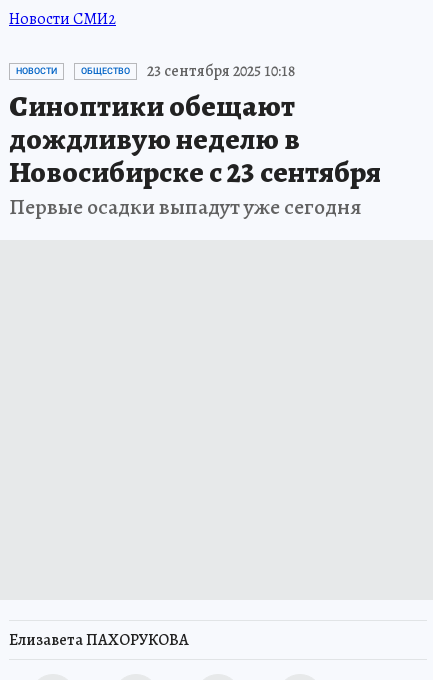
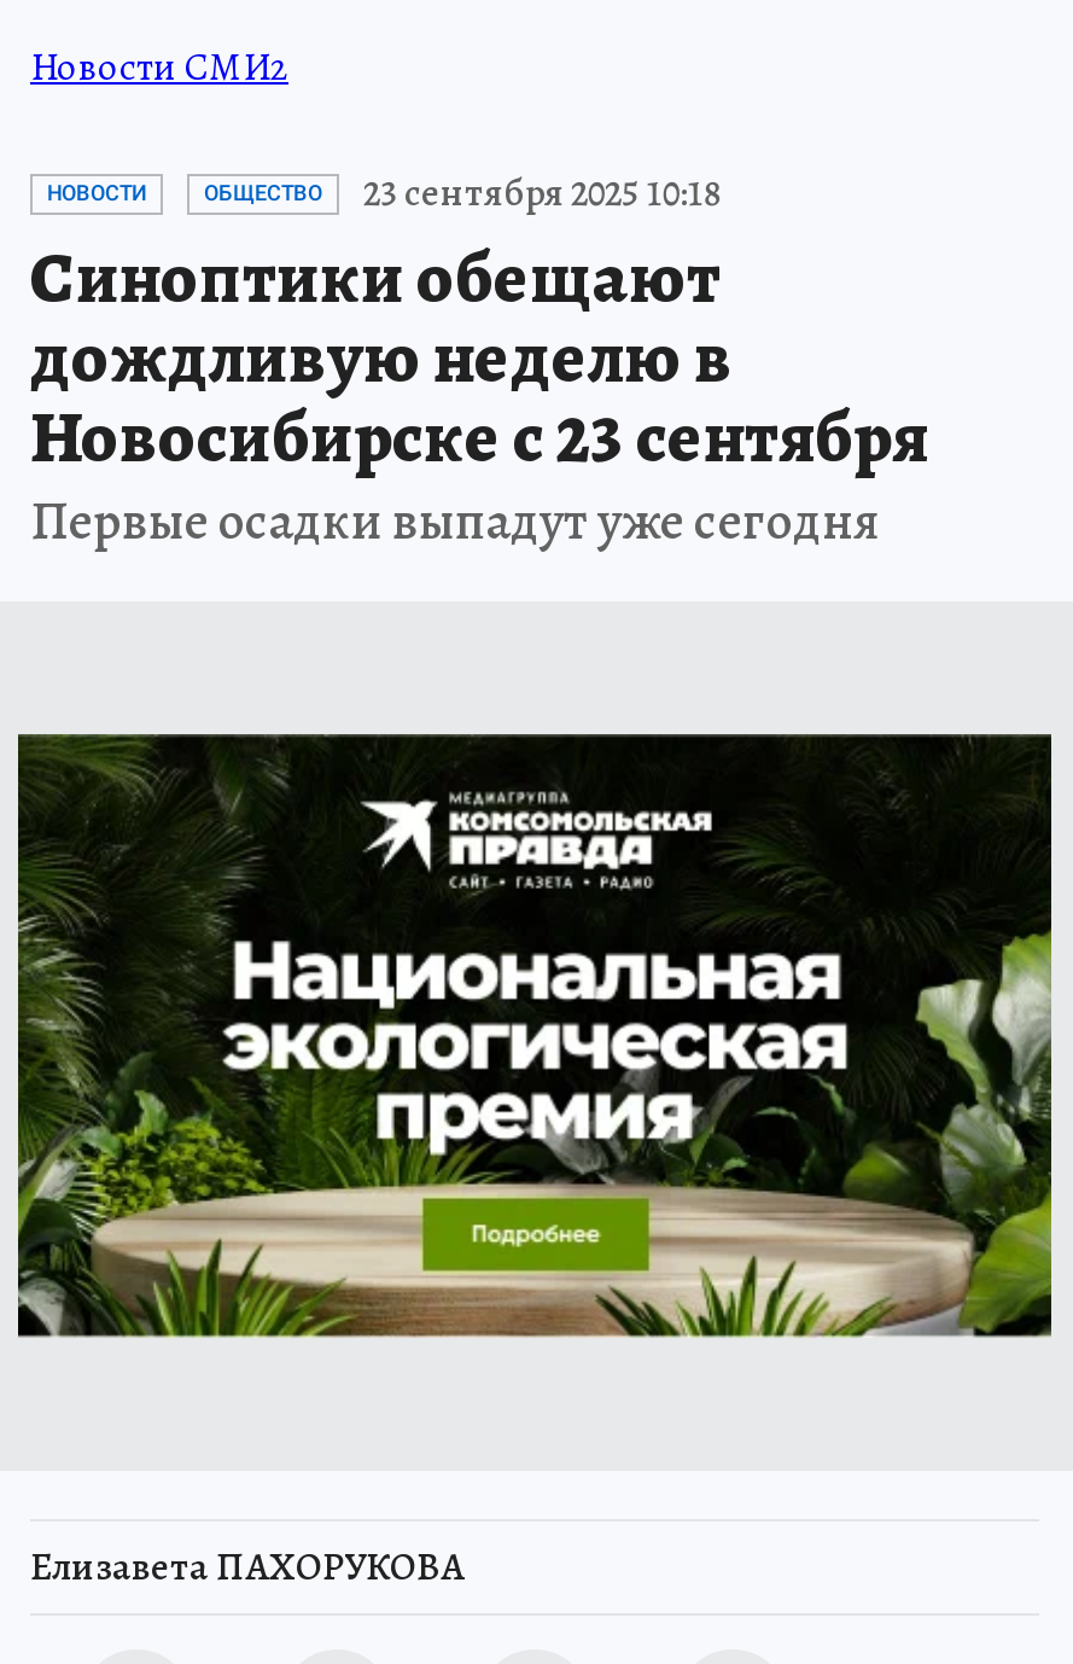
none -> [16,732,1054,1340] [image]

